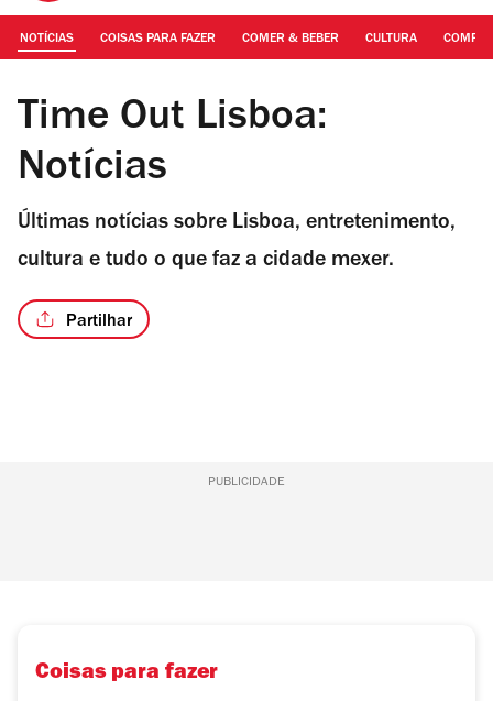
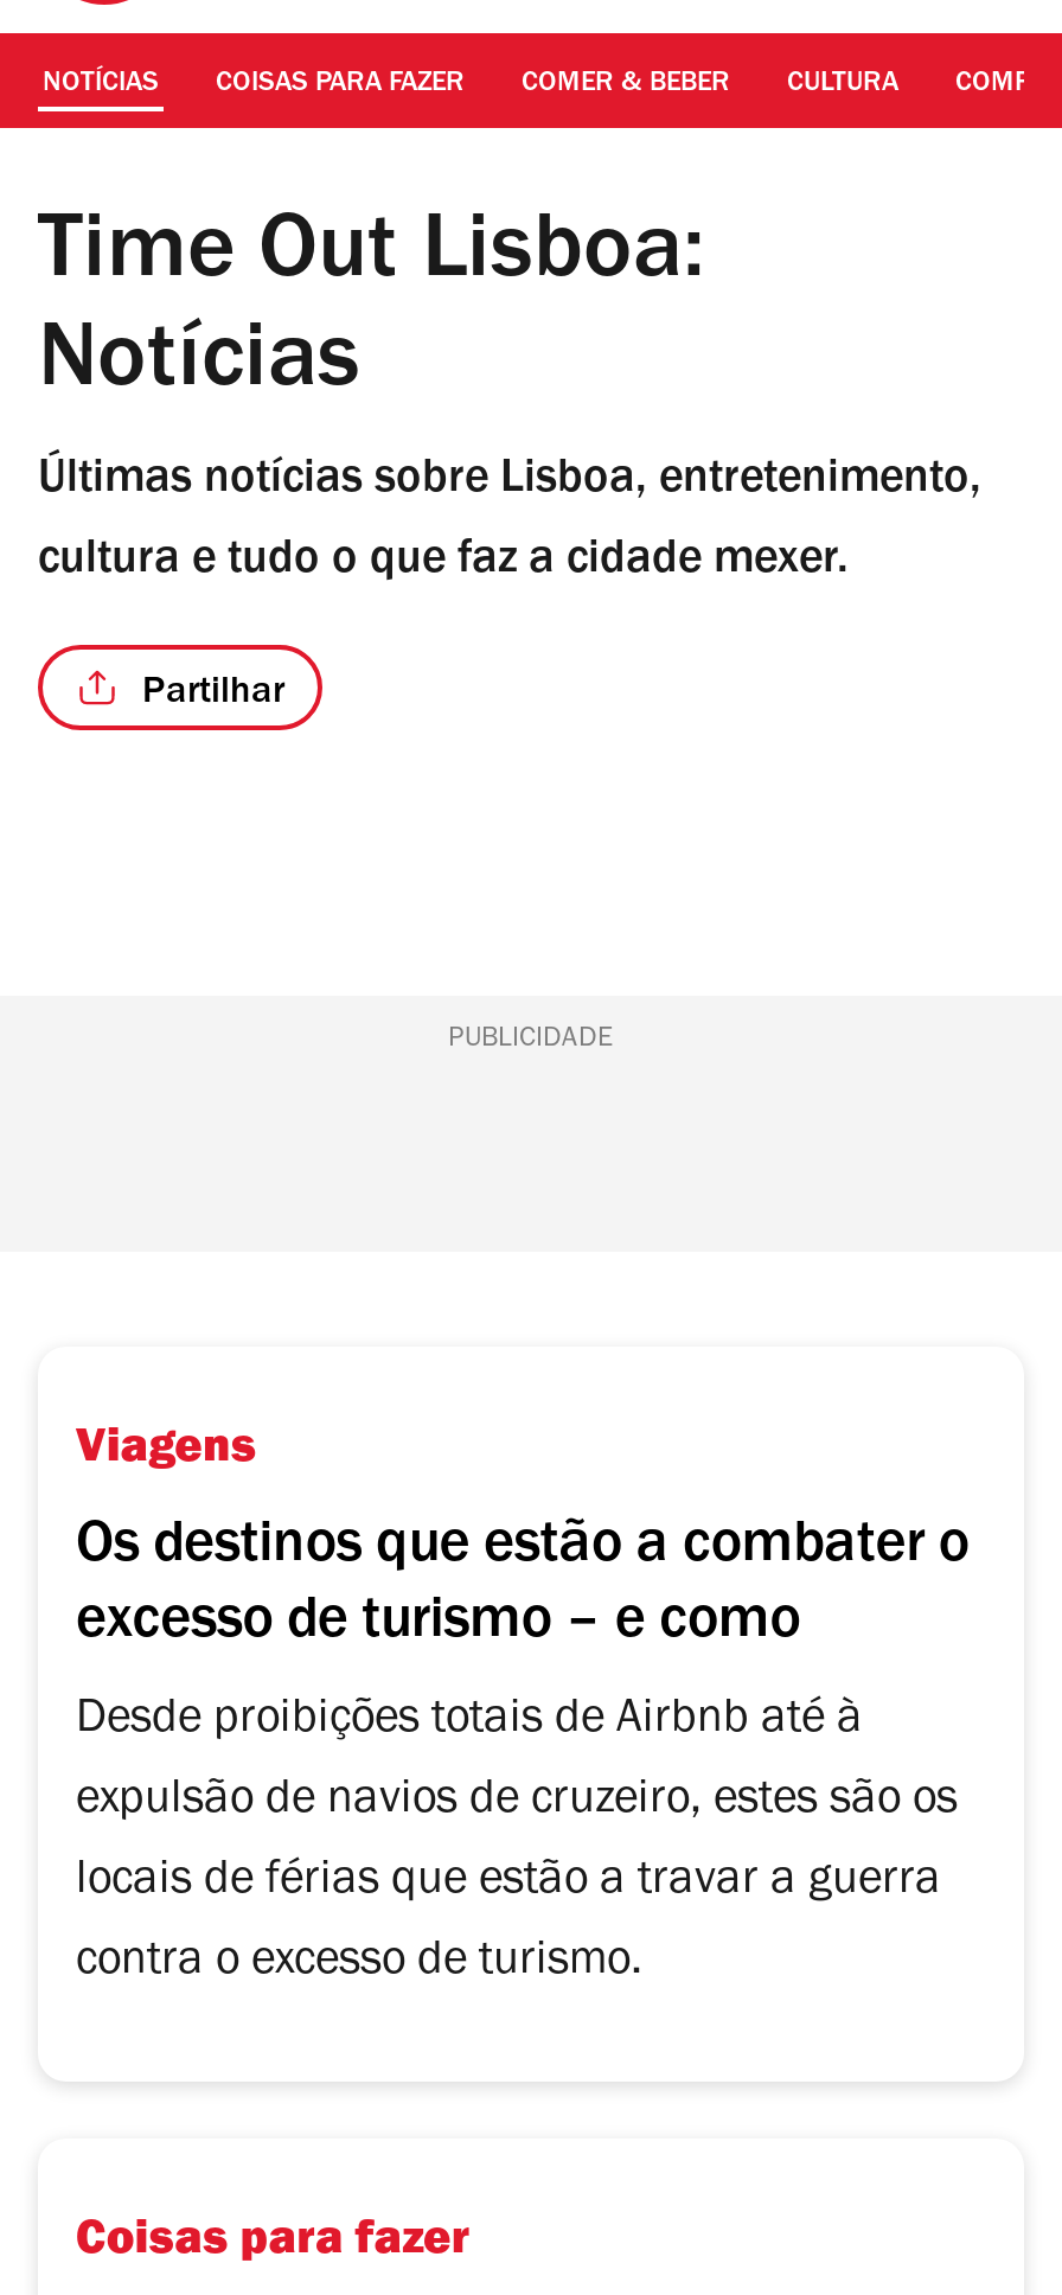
none -> [76,1430,969,1989] Viagens | Os destinos que estão a combater o | excesso de turismo – e como | Desde proibições totais de Airbnb até à | expulsão de navios de cruzeiro, estes são os | locais de férias que estão a travar a guerra | contra o excesso de turismo.

